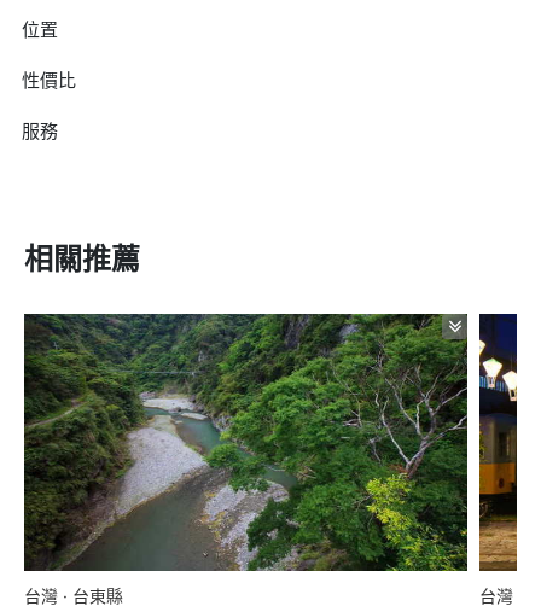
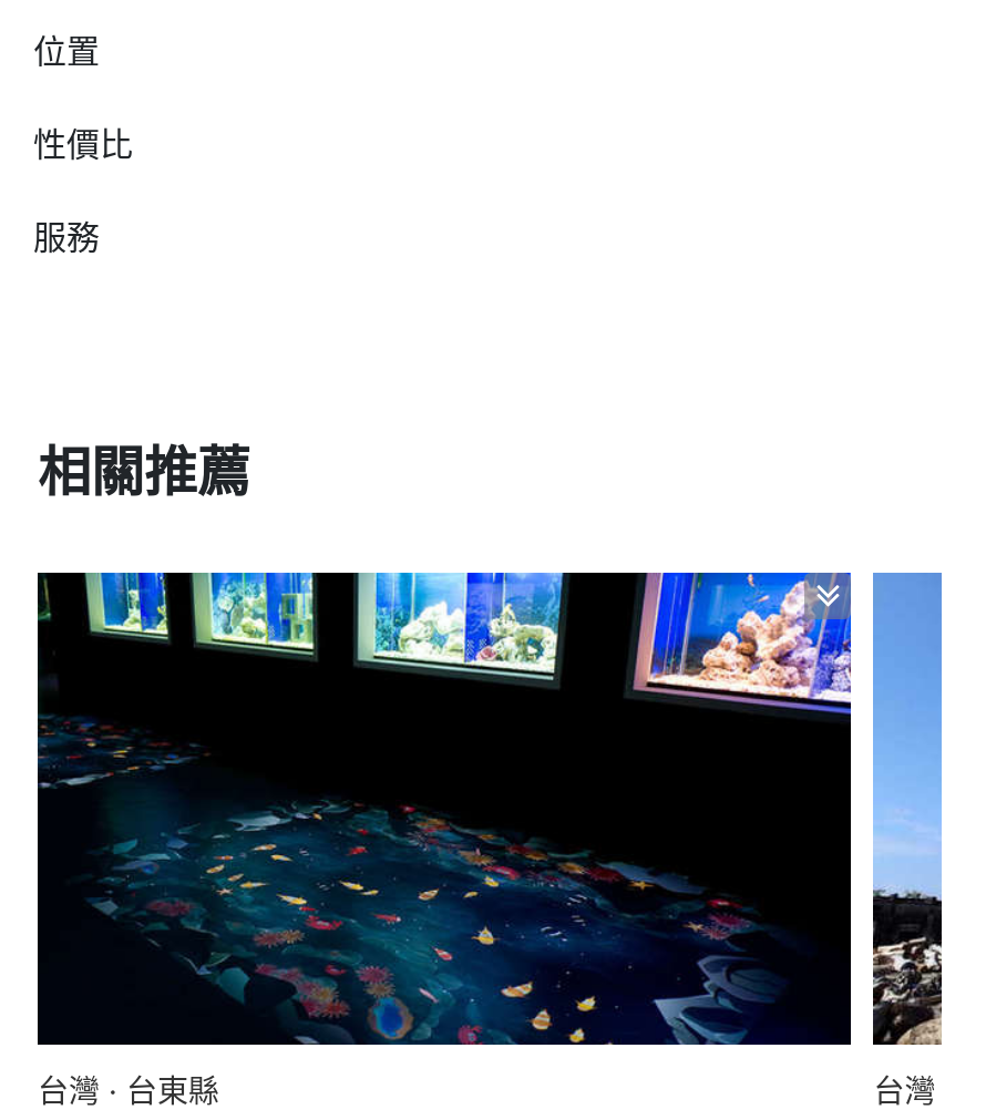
[24,313,469,572] [image] -> [38,571,853,1047] [image]
[478,313,518,571] [image] -> [871,571,944,1045] [image]

